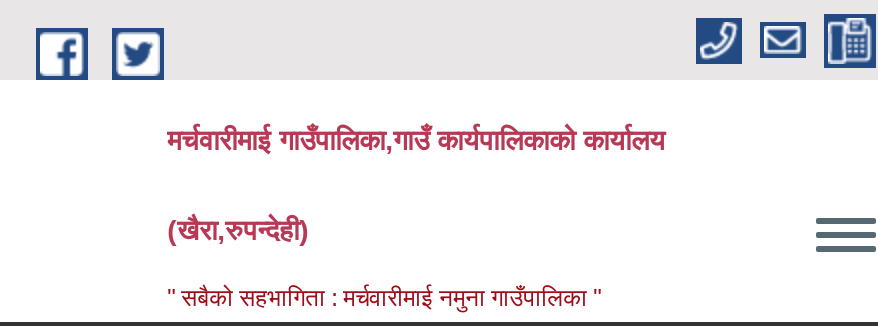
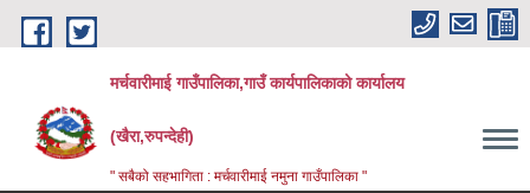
none -> [34,105,90,161] [image]

